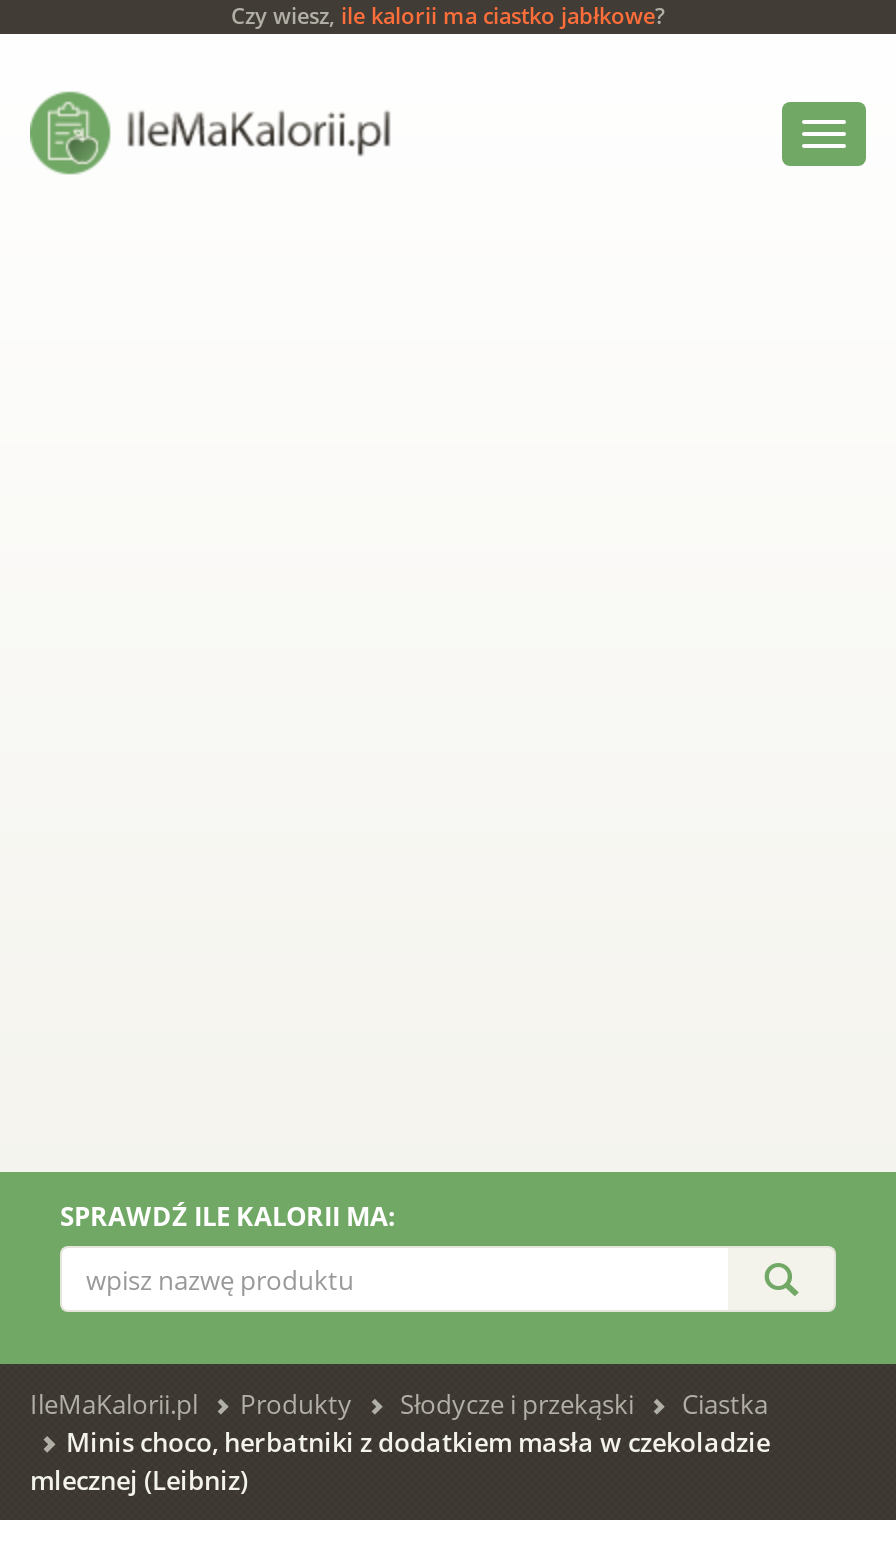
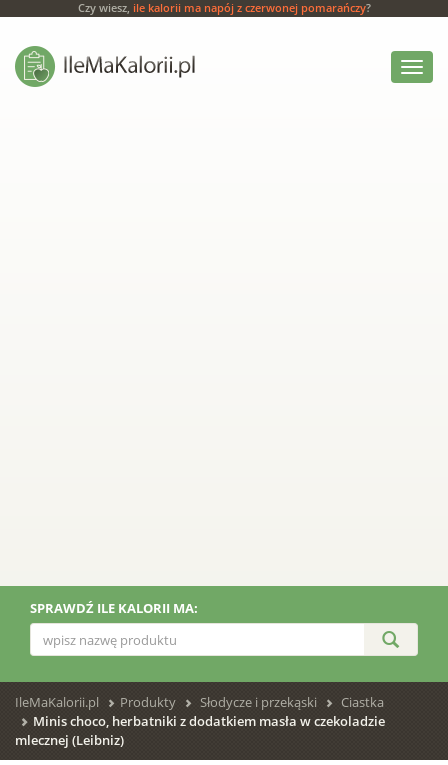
[231,0,665,30] Czy wiesz, ile kalorii ma ciastko jabłkowe? -> [77,0,370,15] Czy wiesz, ile kalorii ma napój z czerwonej pomarańczy?

